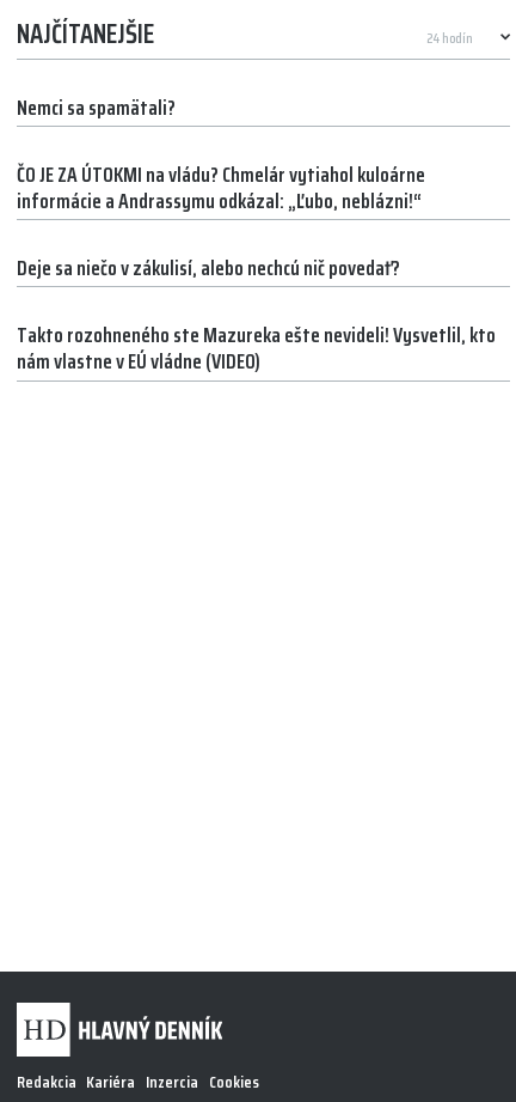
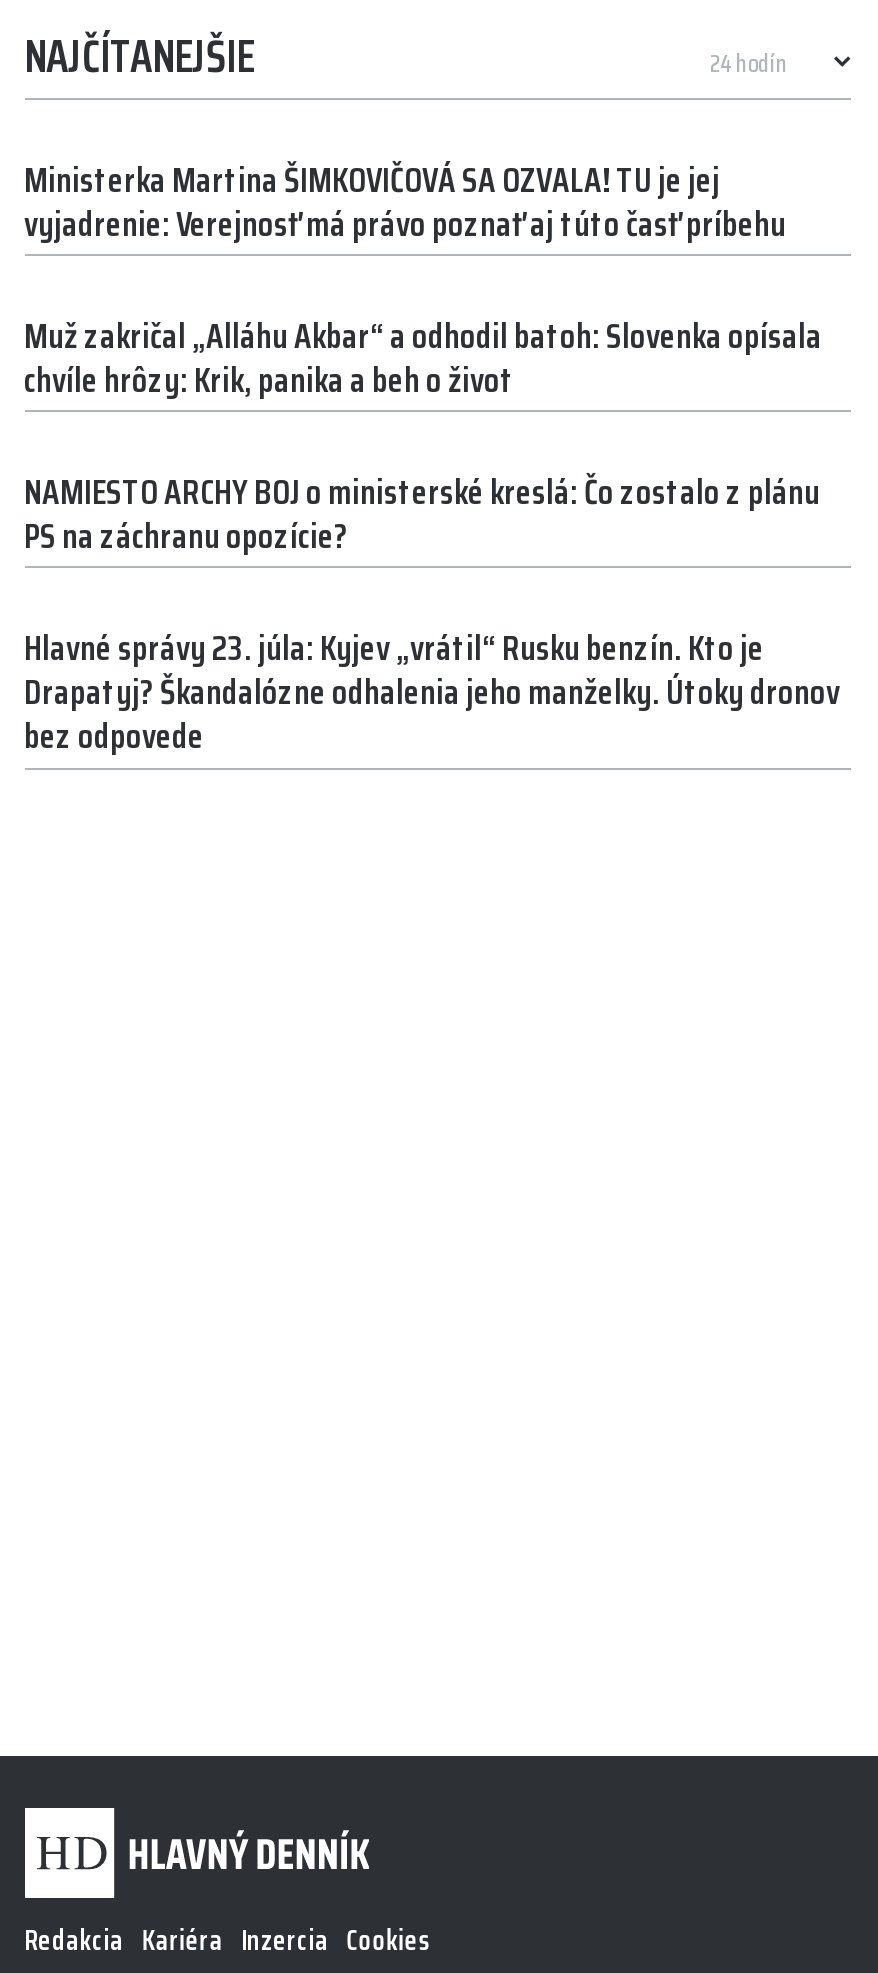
[16,90,175,124] Nemci sa spamätali? -> [24,151,786,251] Ministerka Martina ŠIMKOVIČOVÁ SA OZVALA! TU je jej | vyjadrenie: Verejnosť má právo poznať aj túto časť príbehu
[16,158,425,218] ČO JE ZA ÚTOKMI na vládu? Chmelár vytiahol kuloárne | informácie a Andrassymu odkázal: „Ľubo, neblázni!“ -> [24,308,822,408] Muž zakričal „Alláhu Akbar“ a odhodil batoh: Slovenka opísala | chvíle hrôzy: Krik, panika a beh o život
[16,251,400,285] Deje sa niečo v zákulisí, alebo nechcú nič povedať? -> [24,464,820,564] NAMIESTO ARCHY BOJ o ministerské kreslá: Čo zostalo z plánu | PS na záchranu opozície?
[16,319,495,378] Takto rozohneného ste Mazureka ešte nevideli! Vysvetlil, kto | nám vlastne v EÚ vládne (VIDEO) -> [24,620,840,764] Hlavné správy 23. júla: Kyjev „vrátil“ Rusku benzín. Kto je | Drapatyj? Škandalózne odhalenia jeho manželky. Útoky dronov | bez odpovede

